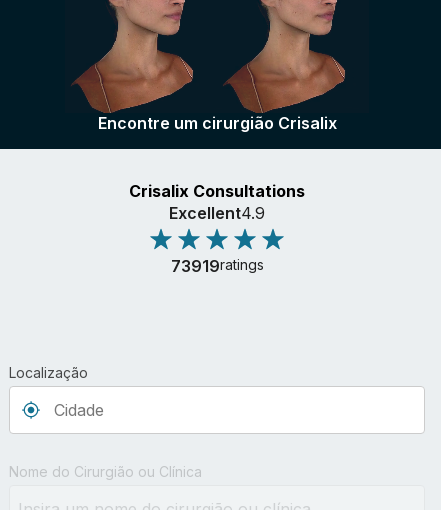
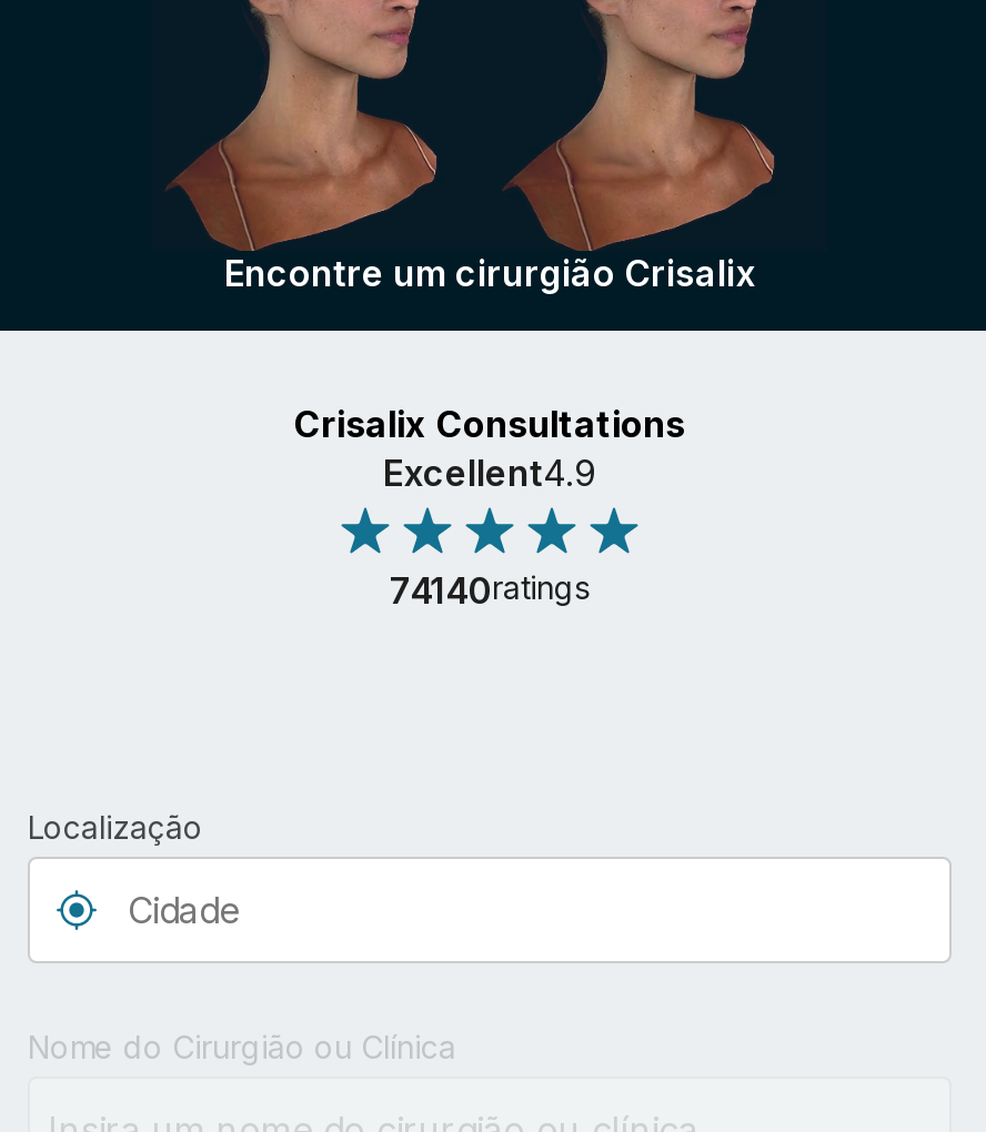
[170,256,263,276] 73919ratings -> [390,568,590,613] 74140ratings

